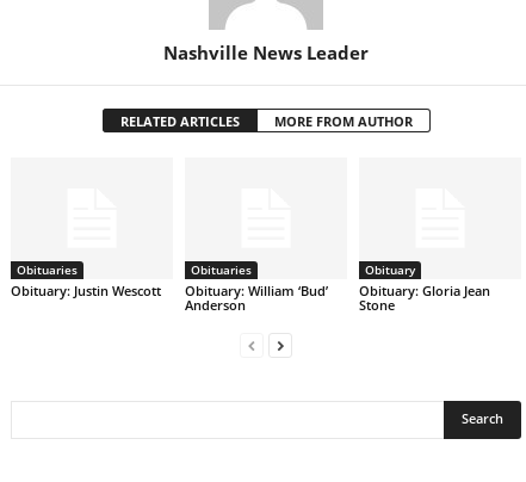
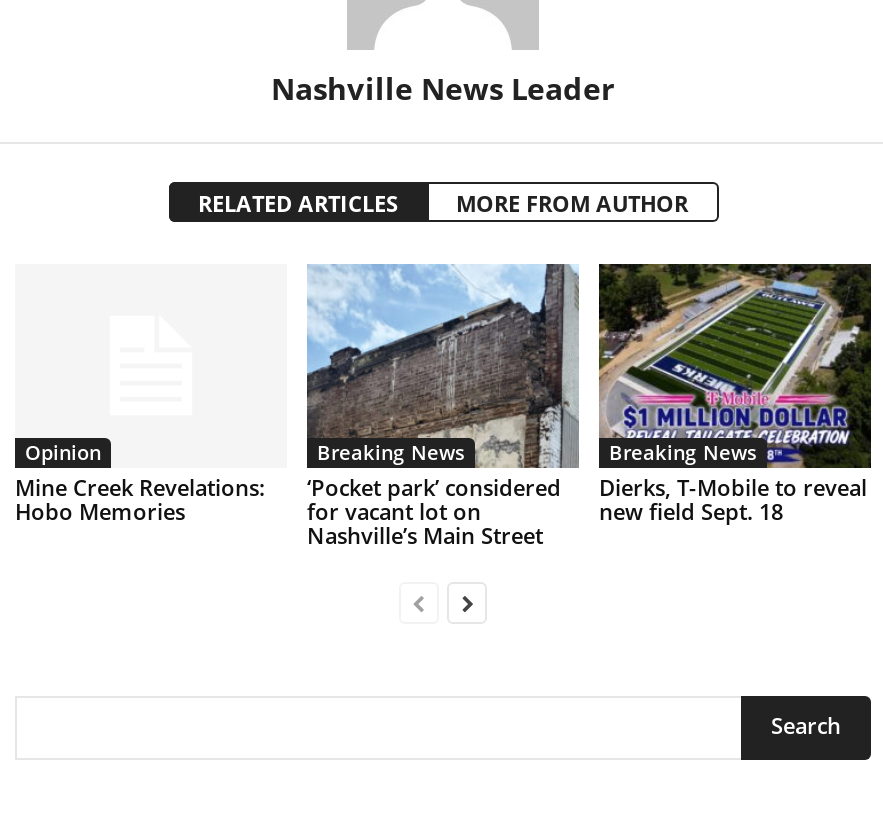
none -> [305,262,581,456] [image]
none -> [597,262,873,456] [image]
[11,261,161,299] Obituaries | Obituary: Justin Wescott -> [15,437,265,525] Opinion | Mine Creek Revelations: | Hobo Memories
[185,261,328,313] Obituaries | Obituary: William ‘Bud’ | Anderson -> [307,437,561,549] Breaking News | ‘Pocket park’ considered | for vacant lot on | Nashville’s Main Street
[359,261,490,313] Obituary | Obituary: Gloria Jean | Stone -> [599,437,867,525] Breaking News | Dierks, T-Mobile to reveal | new field Sept. 18

